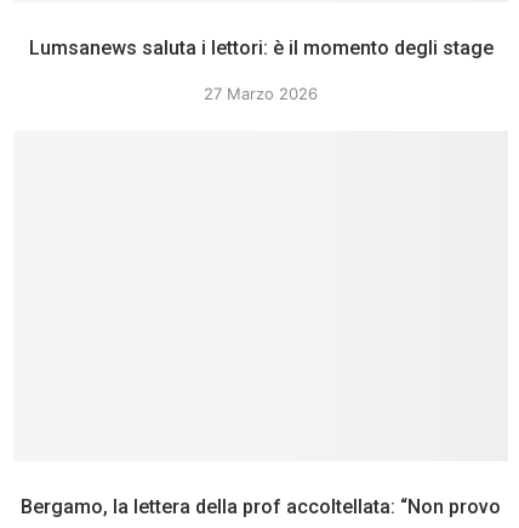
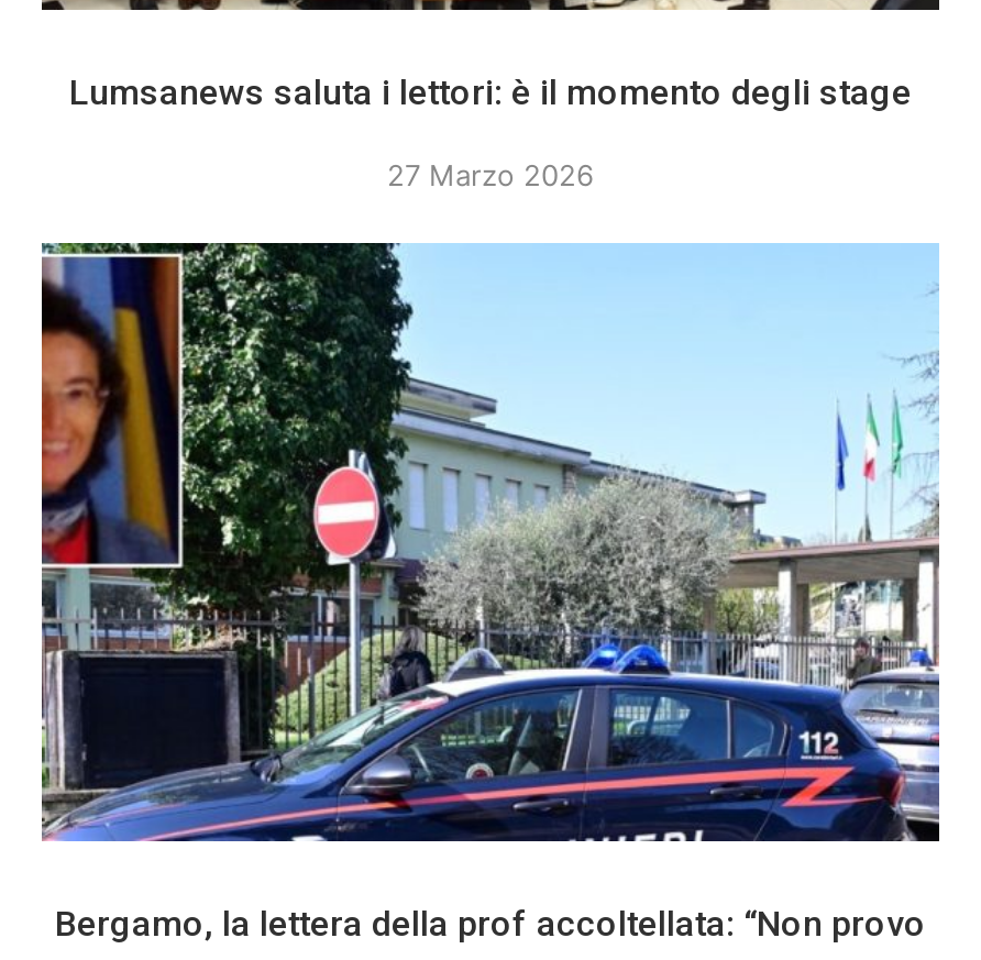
none -> [40,240,941,845] [image]

